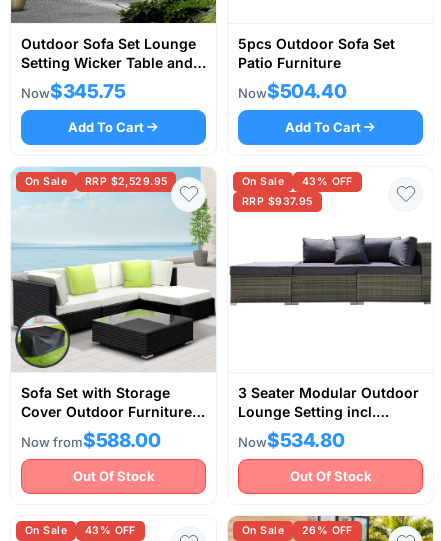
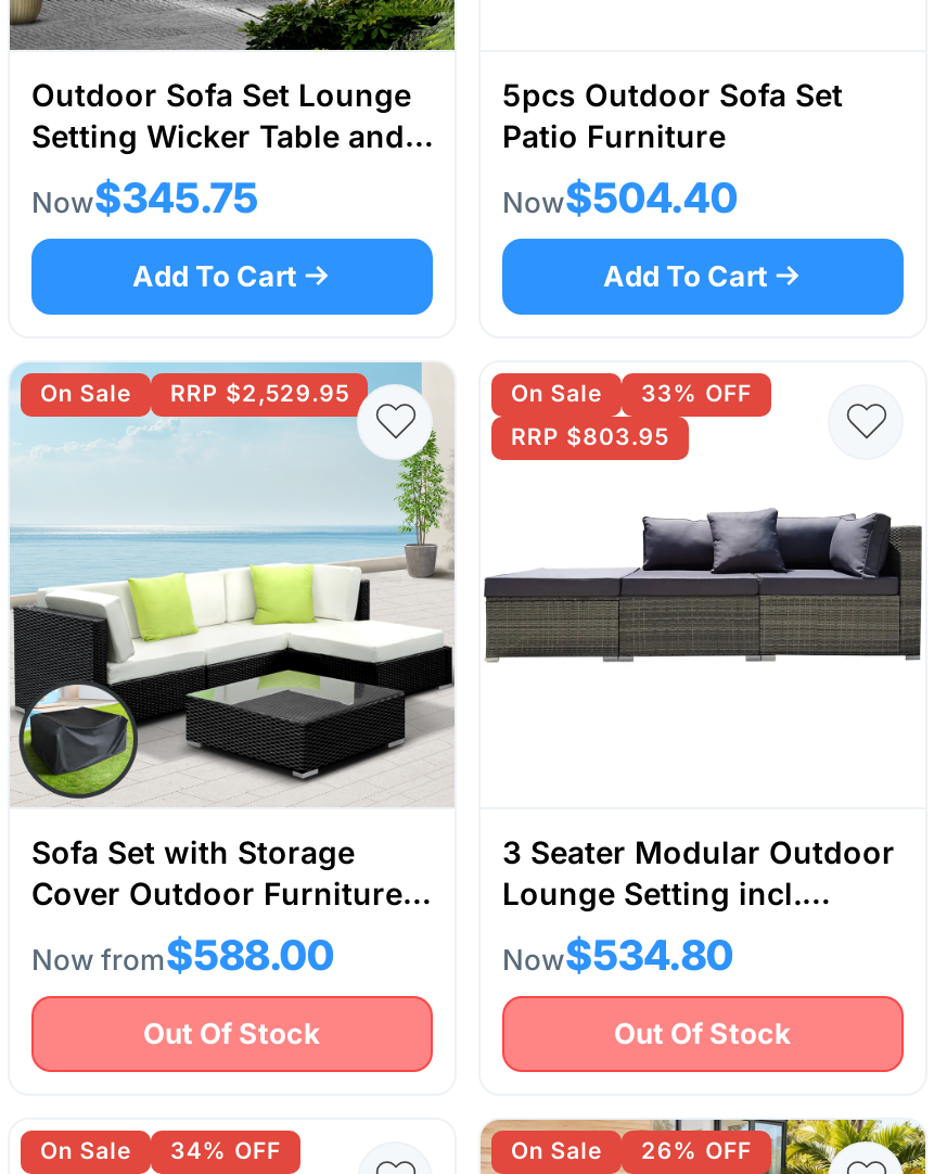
[242,174,353,187] On Sale 43% OFF -> [511,379,752,407] On Sale 33% OFF
[242,194,313,207] RRP $937.95 -> [511,422,668,450] RRP $803.95
[25,523,136,536] On Sale 43% OFF -> [40,1136,281,1164] On Sale 34% OFF

